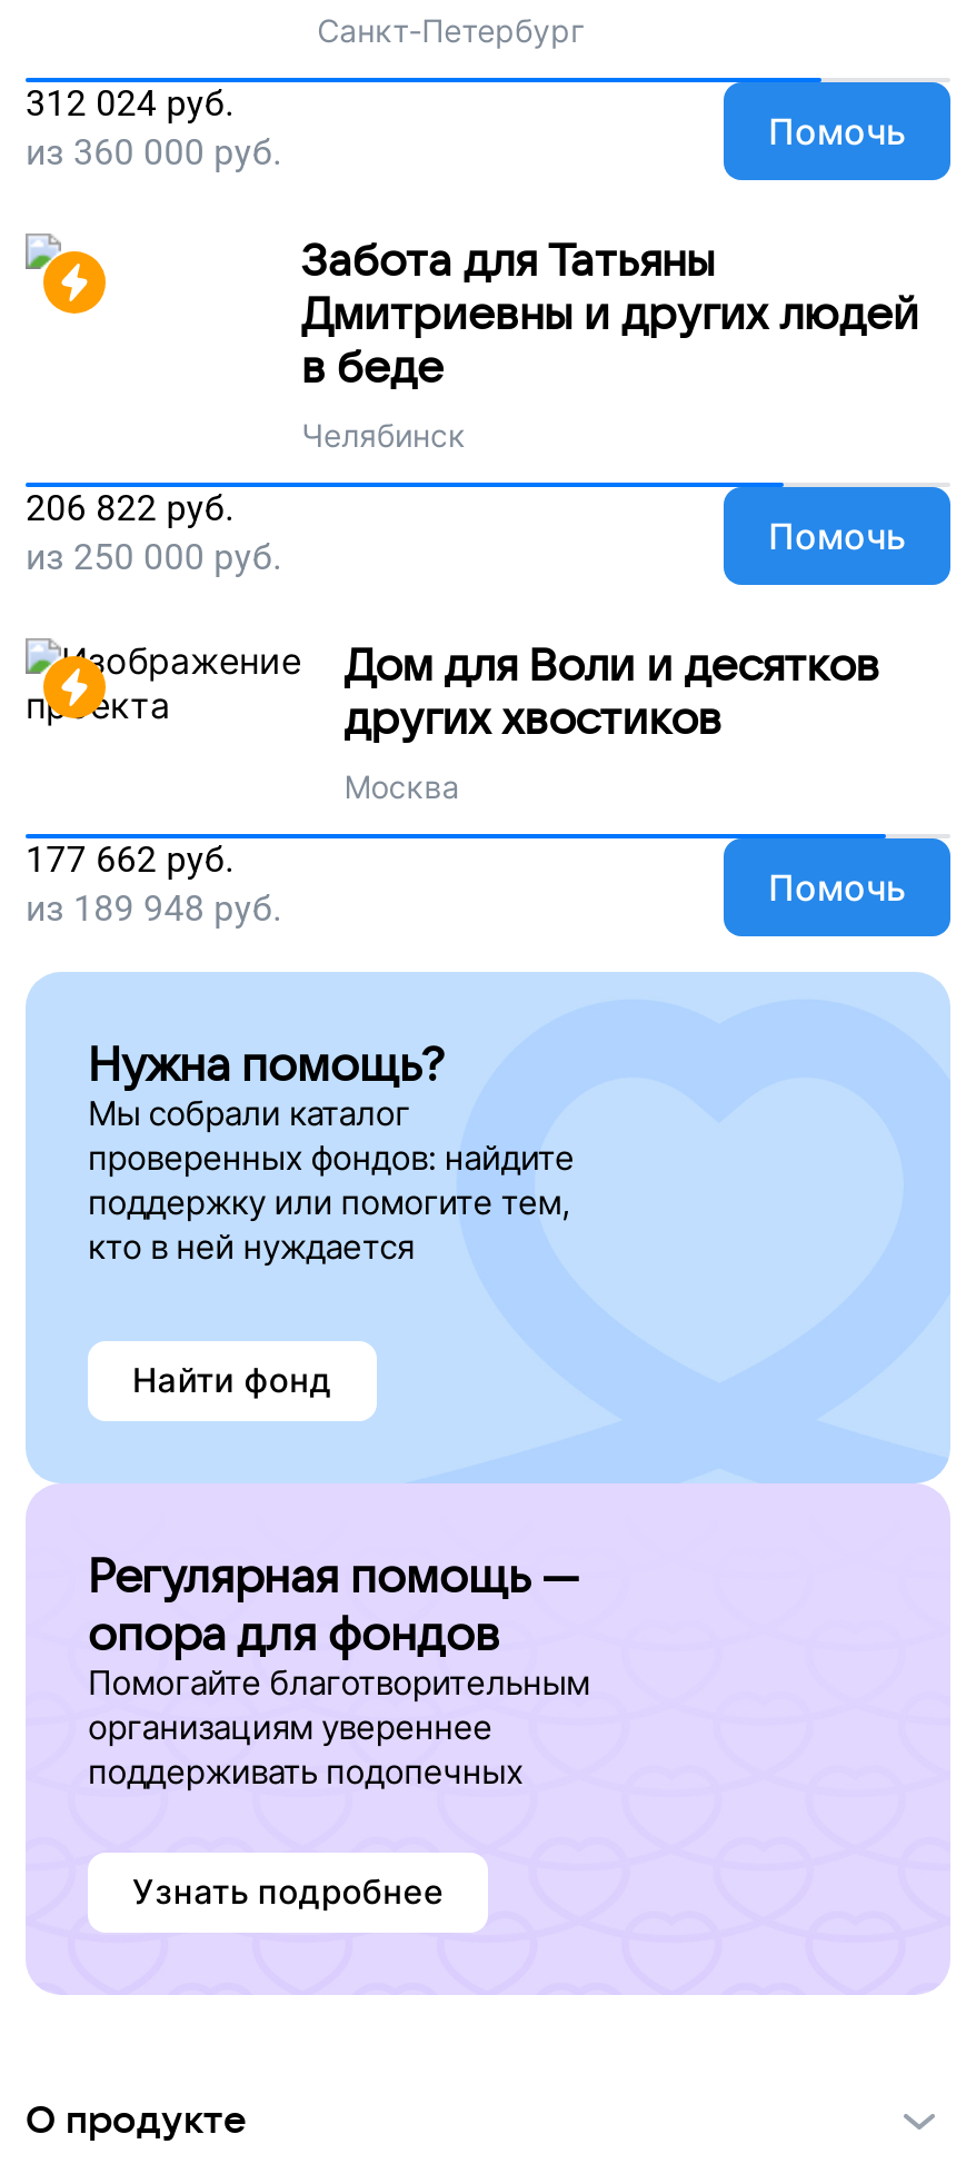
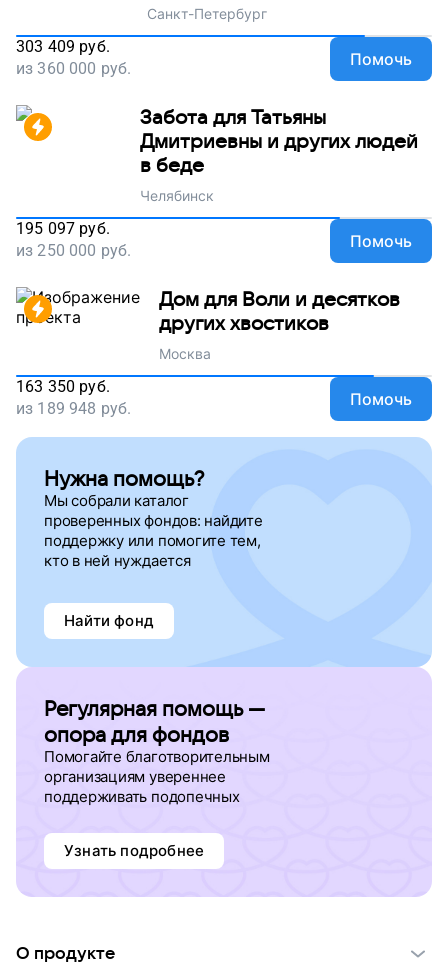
[26,83,234,125] 312 024 руб. -> [16,37,110,56] 303 409 руб.
[26,488,234,530] 206 822 руб. -> [16,219,110,238] 195 097 руб.
[26,839,234,881] 177 662 руб. -> [16,377,110,396] 163 350 руб.

